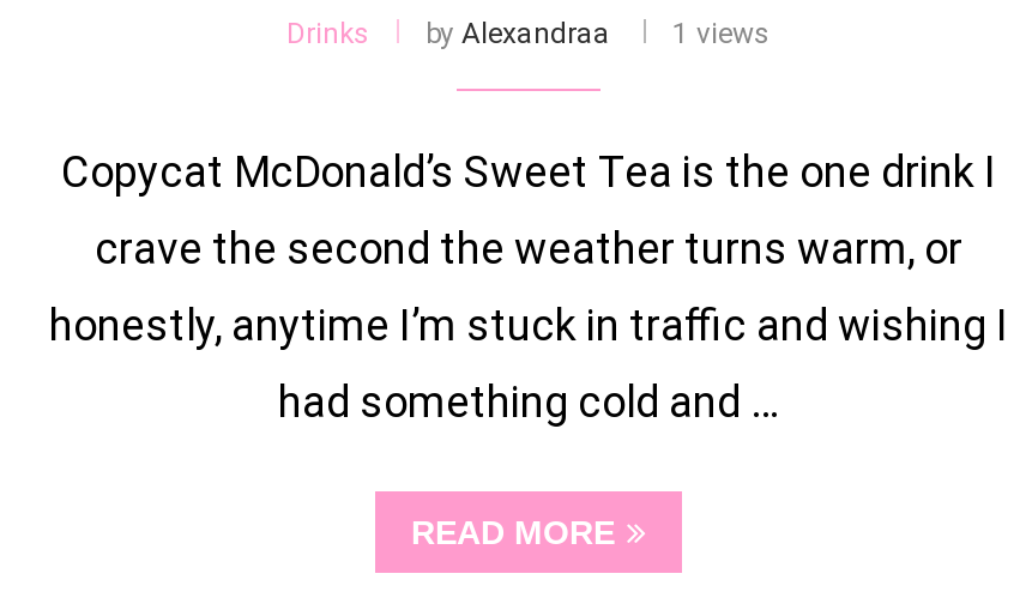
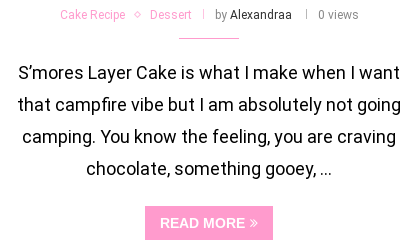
[286,17,370,50] Drinks -> [59,8,191,22] Cake Recipe | Dessert
[672,17,771,50] 1 views -> [317,8,358,22] 0 views
[61,146,996,196] Copycat McDonald’s Sweet Tea is the one drink I -> [18,62,400,83] S’mores Layer Cake is what I make when I want
[95,223,962,273] crave the second the weather turns warm, or -> [17,94,401,115] that campfire vibe but I am absolutely not going
[49,299,1008,350] honestly, anytime I’m stuck in traffic and wishing I -> [22,126,396,147] camping. You know the feeling, you are craving
[278,376,779,426] had something cold and … -> [86,158,332,179] chocolate, something gooey, …

